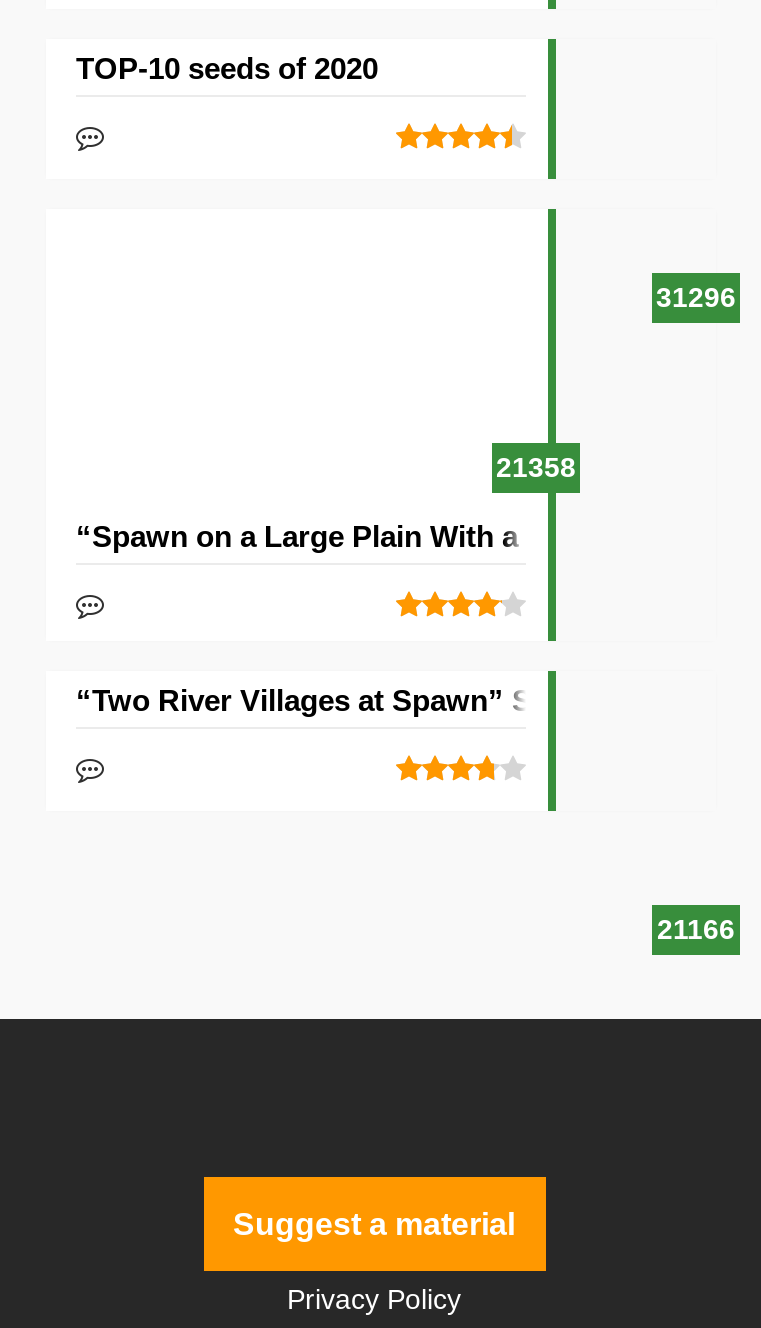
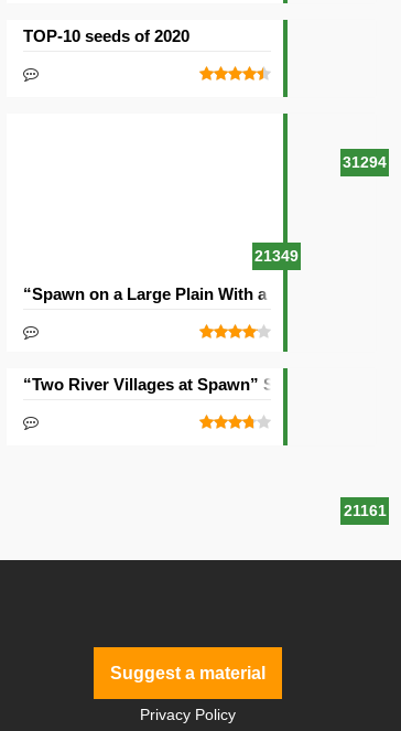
[656,281,736,313] 31296 -> [343,153,387,171] 31294
[496,451,576,483] 21358 -> [254,247,299,265] 21349
[657,913,735,945] 21166 -> [343,502,386,519] 21161

